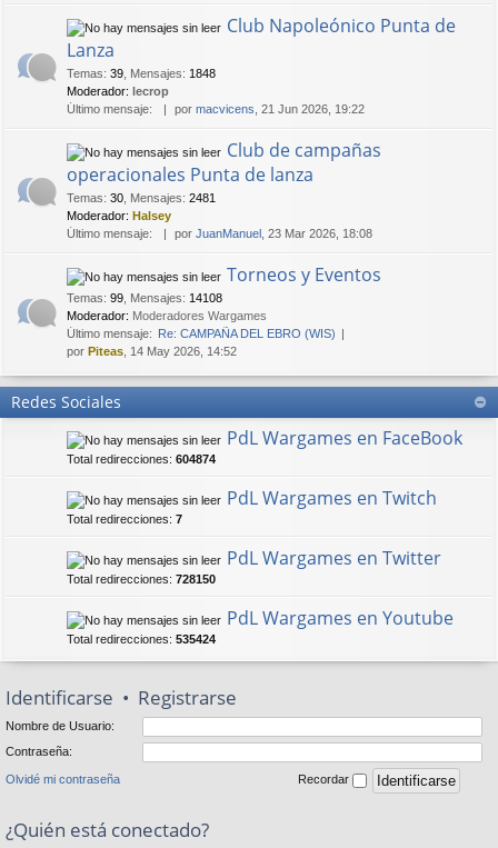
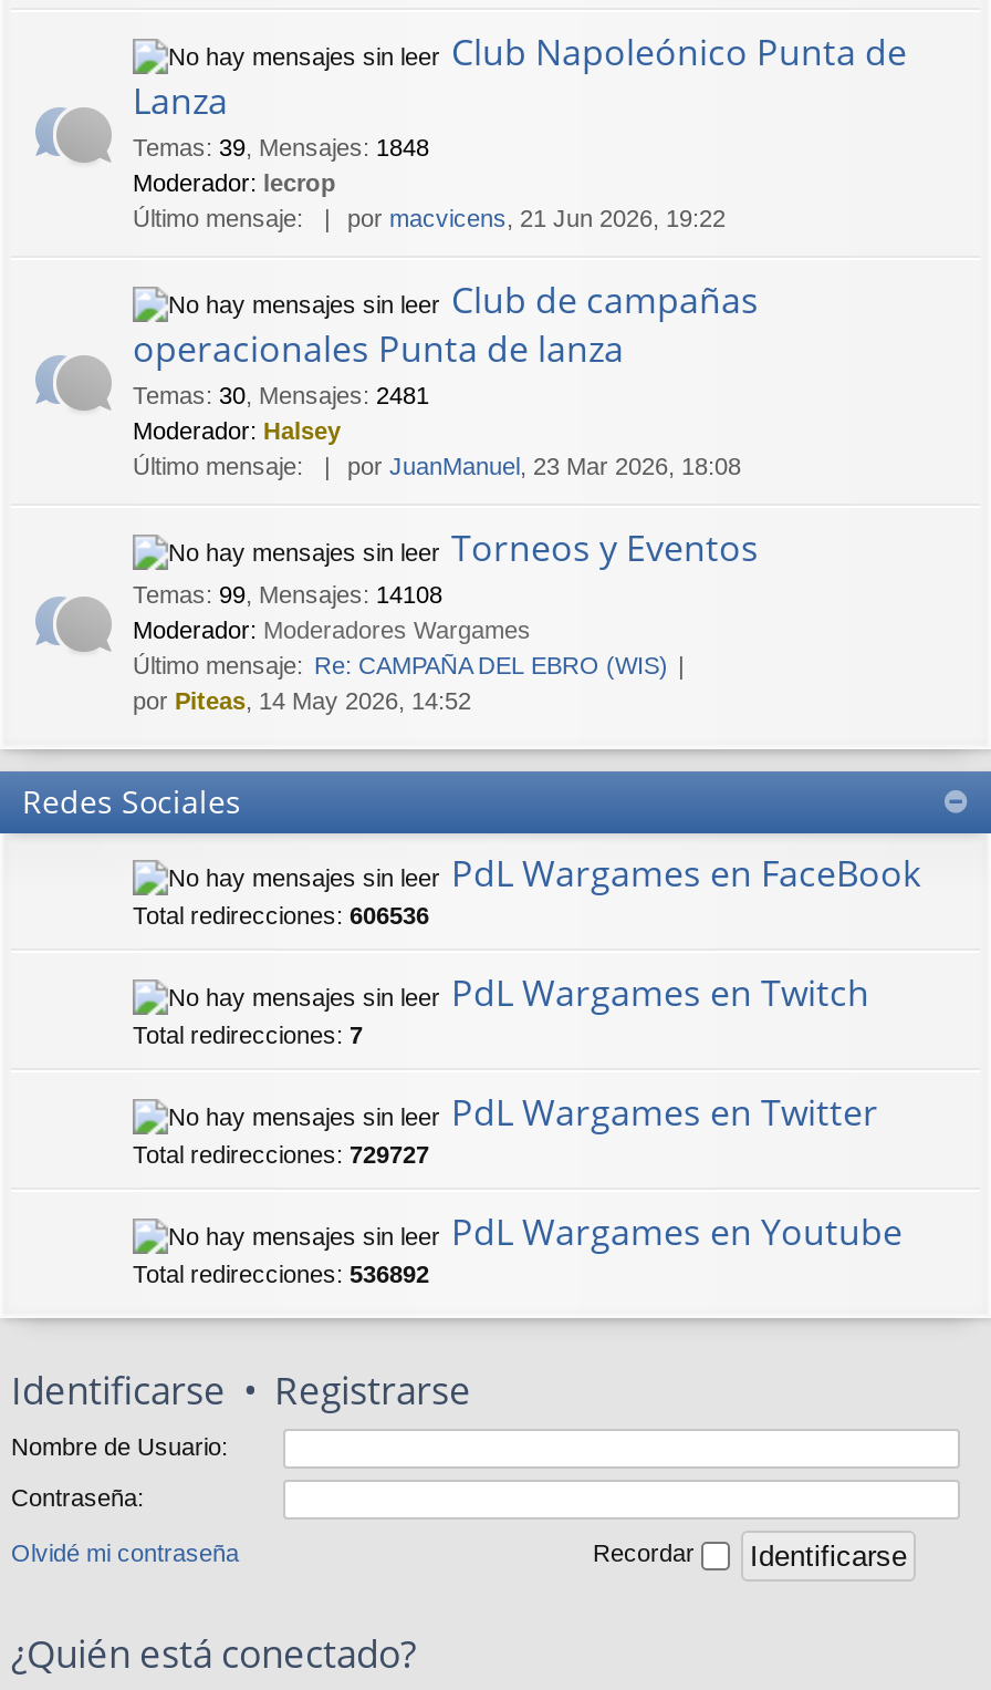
[67,452,216,465] Total redirecciones: 604874 -> [133,902,429,928] Total redirecciones: 606536
[67,572,216,585] Total redirecciones: 728150 -> [133,1141,429,1167] Total redirecciones: 729727
[67,632,216,646] Total redirecciones: 535424 -> [133,1260,429,1287] Total redirecciones: 536892

